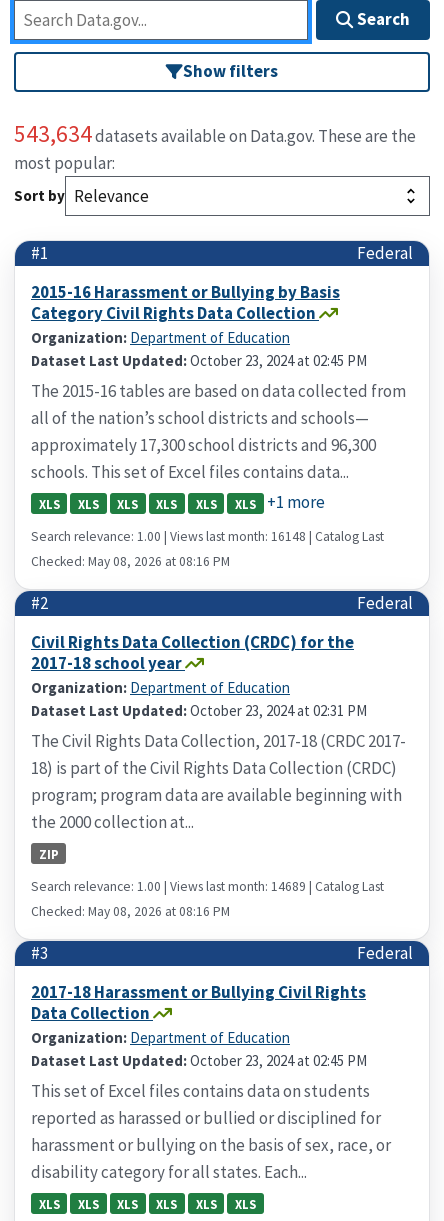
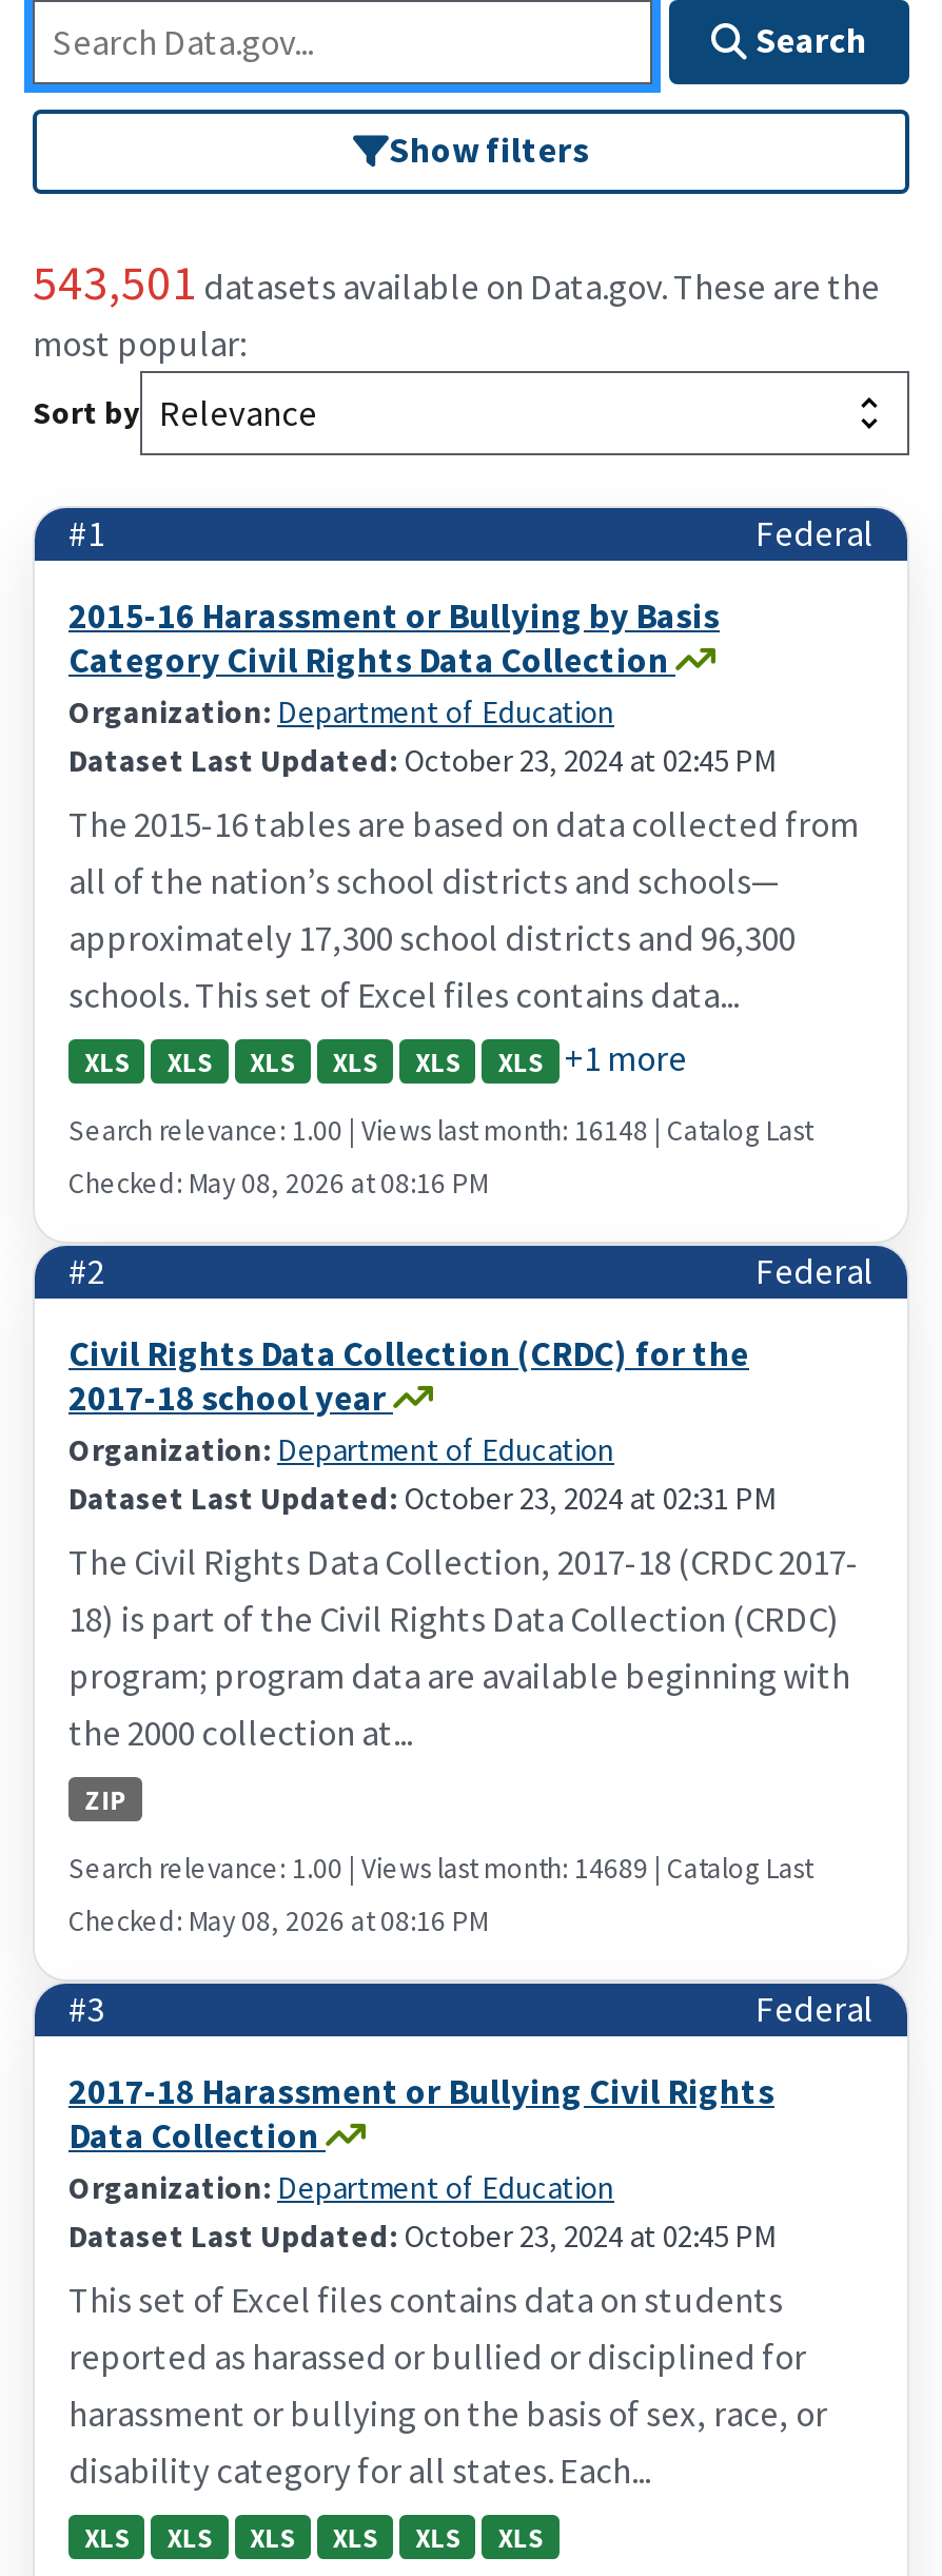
[14,119,416,148] 543,634 datasets available on Data.gov. These are the -> [33,251,880,312] 543,501 datasets available on Data.gov. These are the

